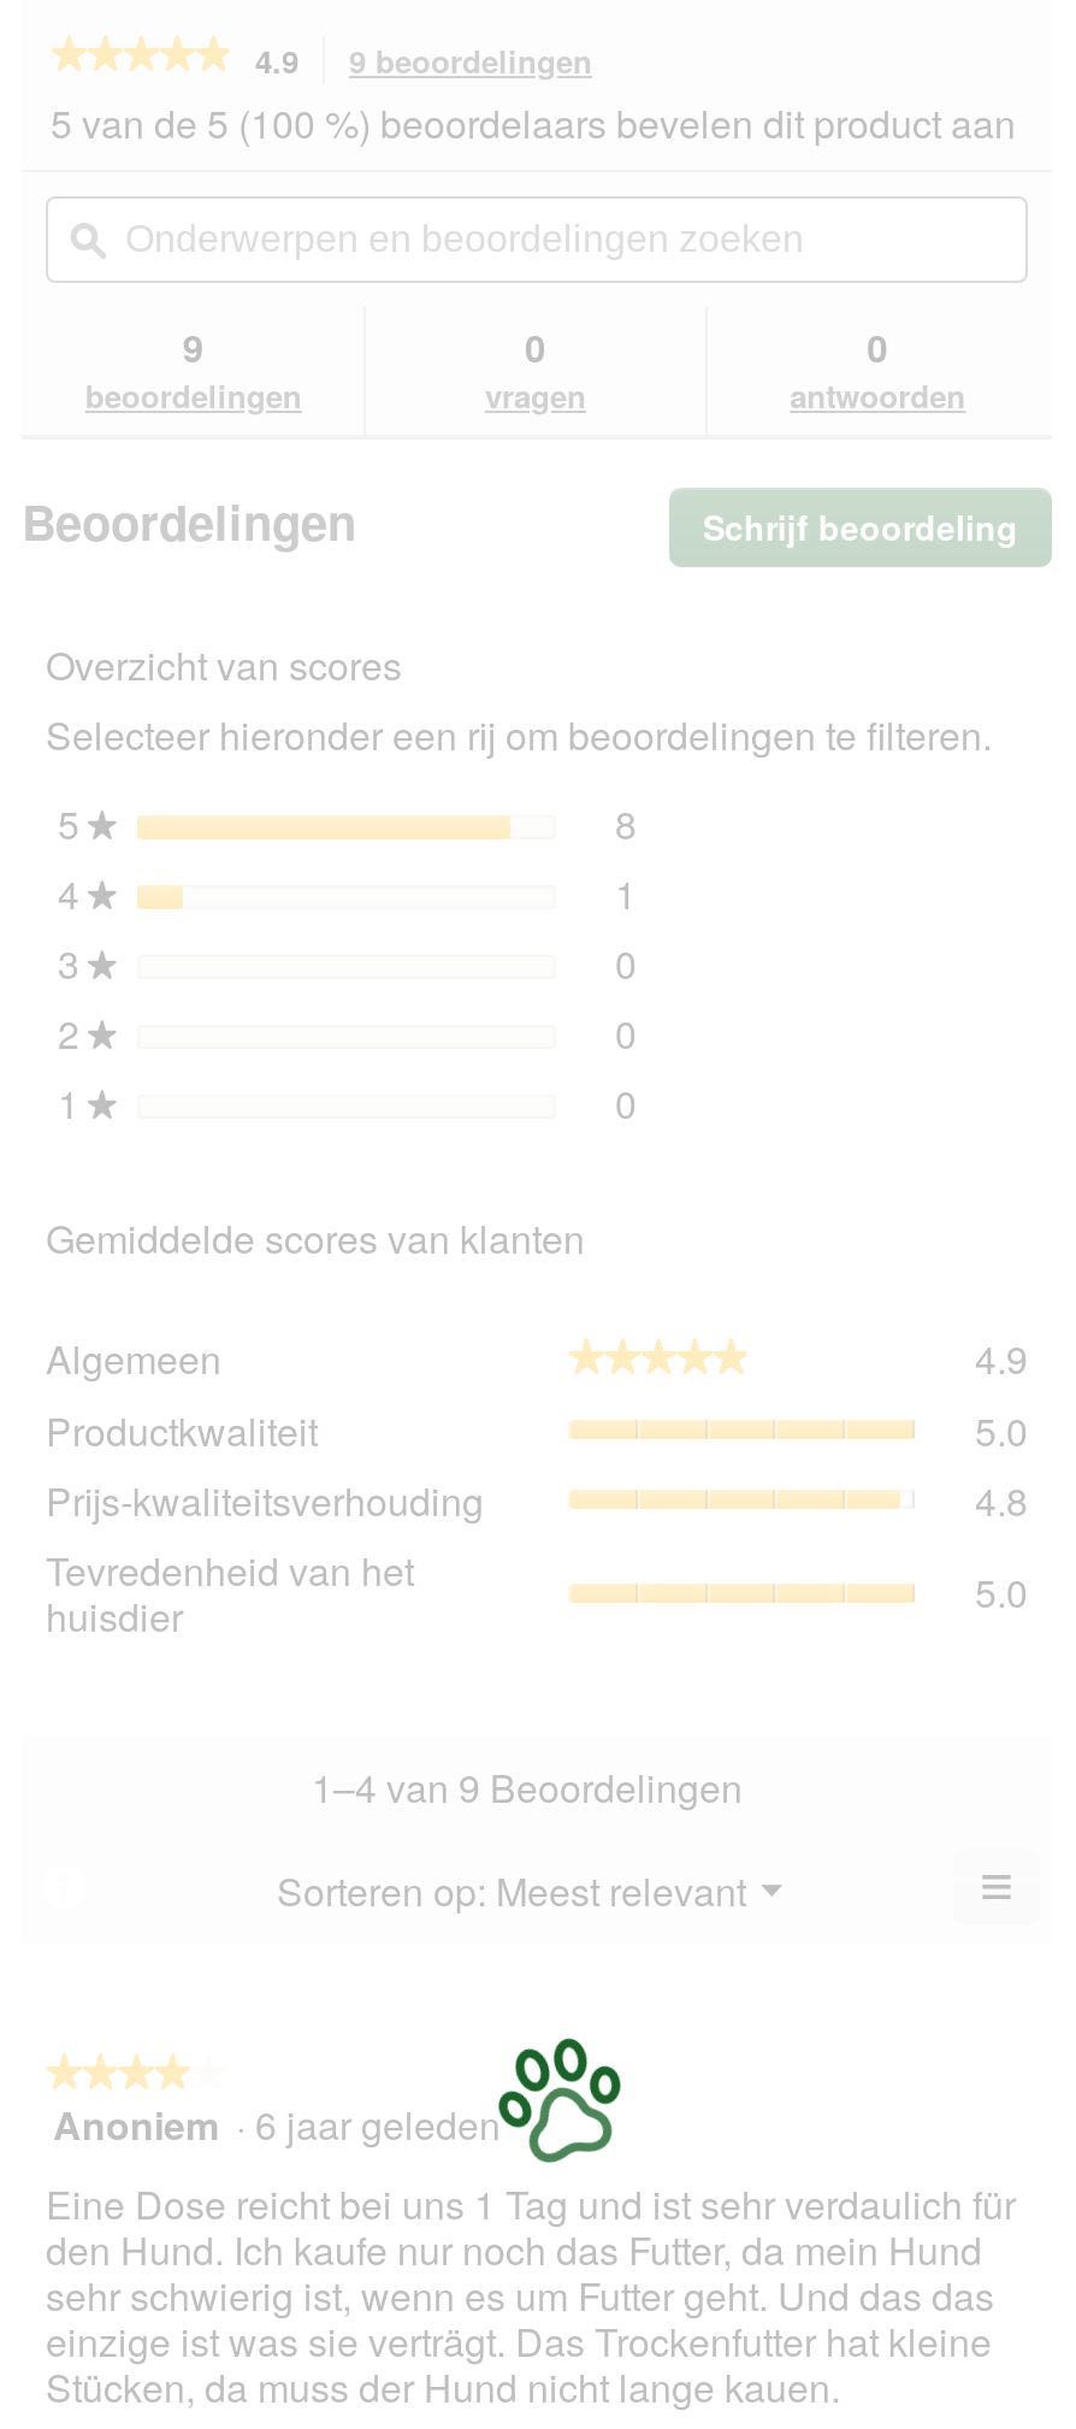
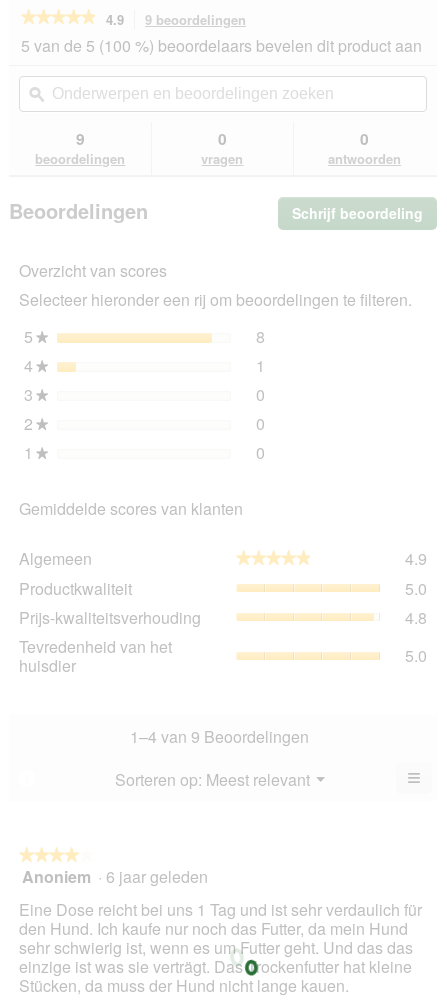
[503,2034,623,2166] [image] -> none

